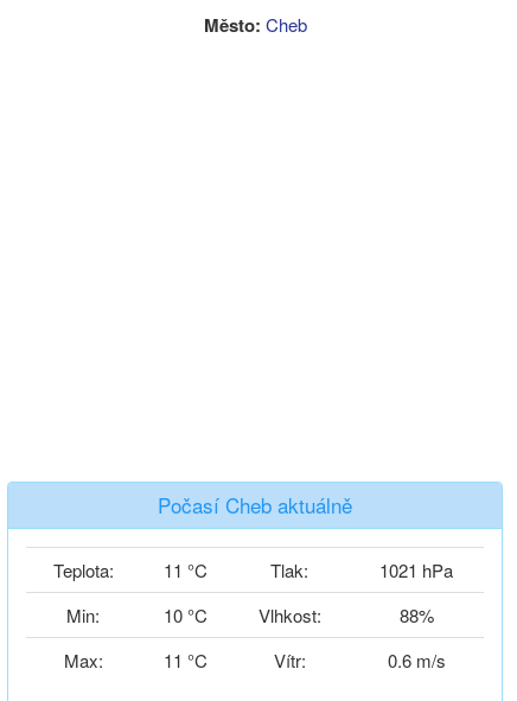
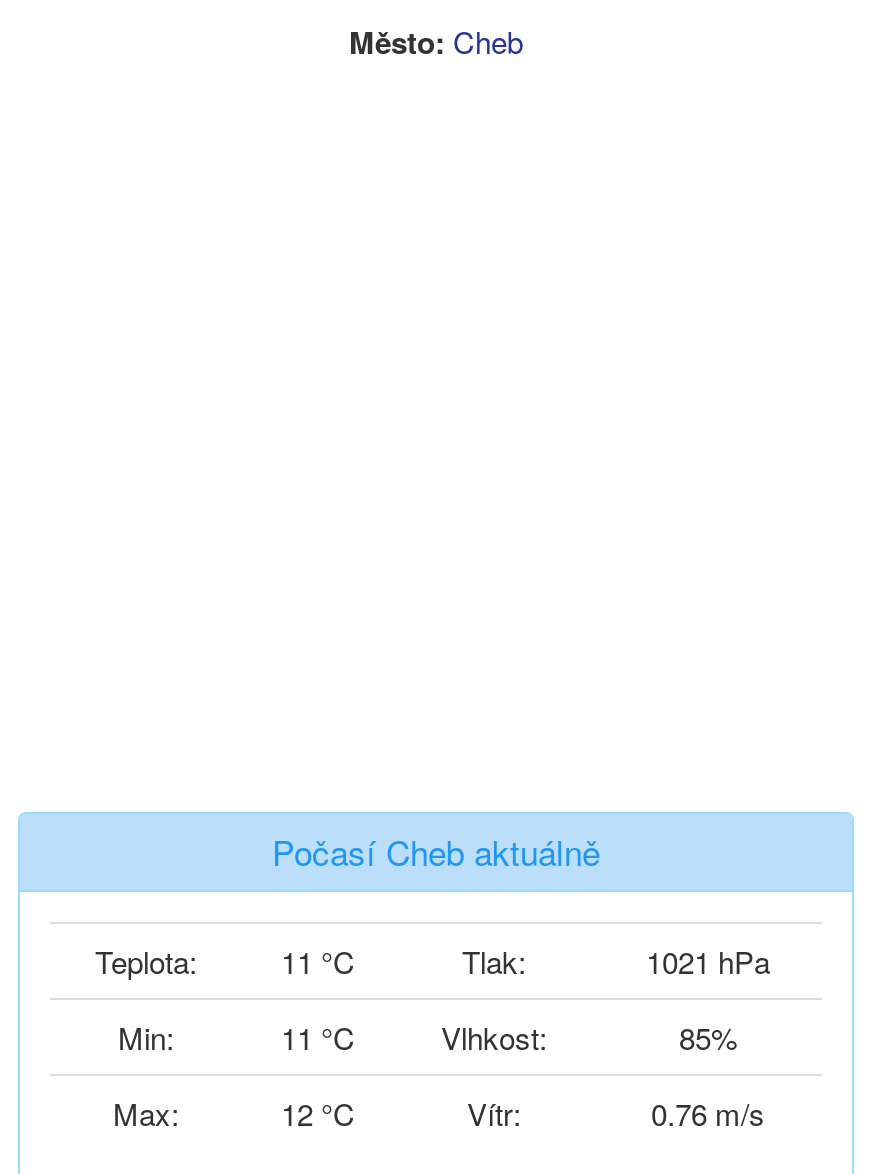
[163,603,207,627] 10 °C -> [281,1016,355,1058] 11 °C
[399,603,433,627] 88% -> [679,1016,737,1058] 85%
[163,648,207,673] 11 °C -> [281,1092,355,1134] 12 °C
[387,648,445,673] 0.6 m/s -> [651,1092,765,1134] 0.76 m/s

